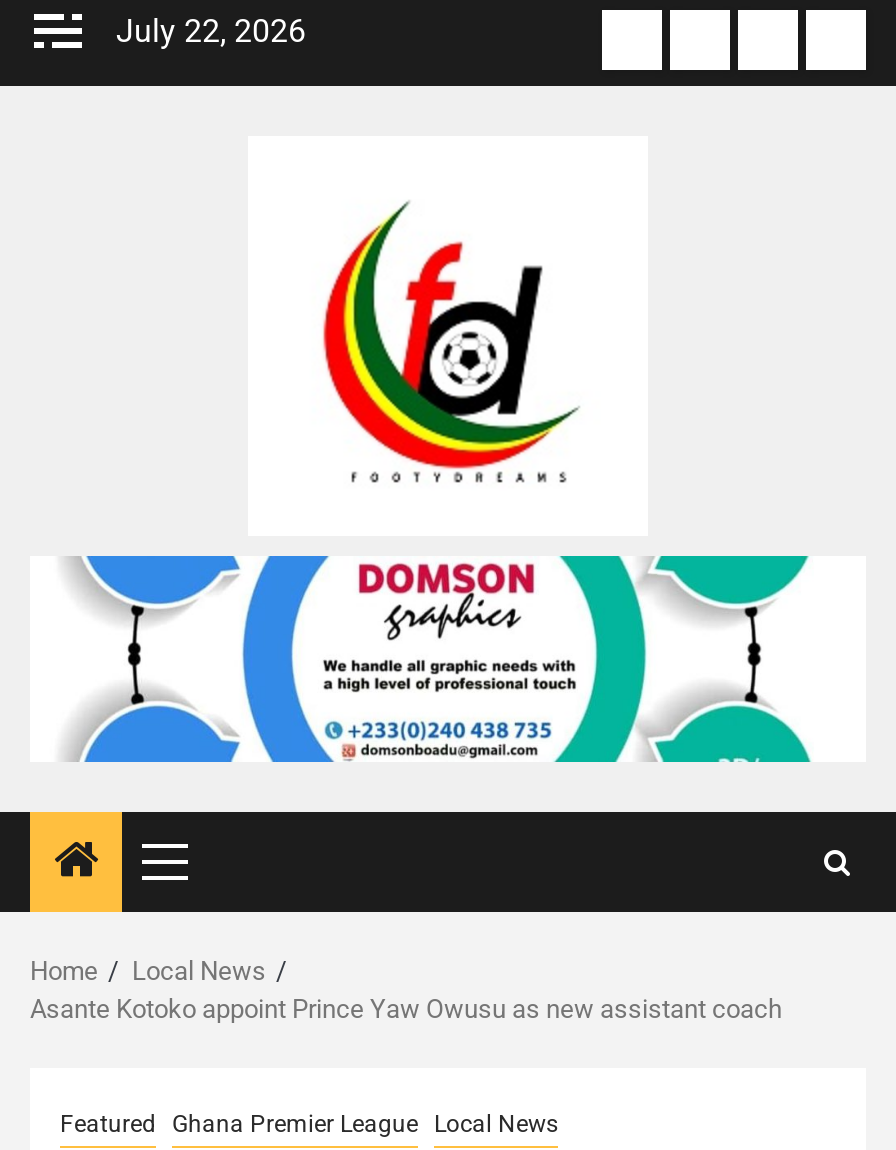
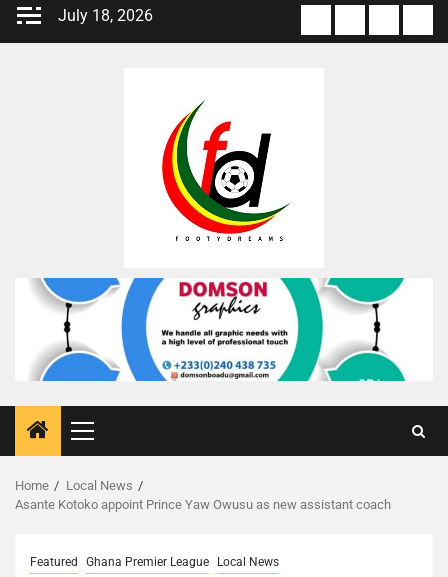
[116,12,306,50] July 22, 2026 -> [58,6,153,25] July 18, 2026

